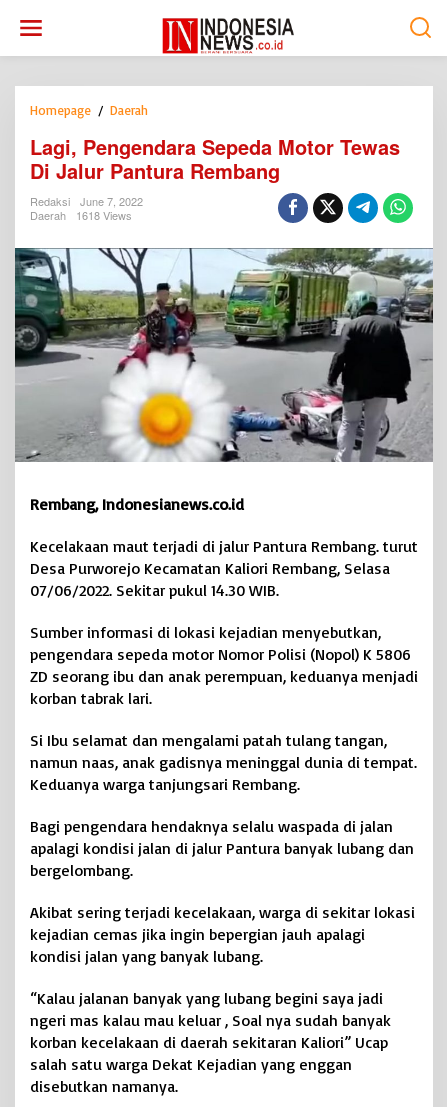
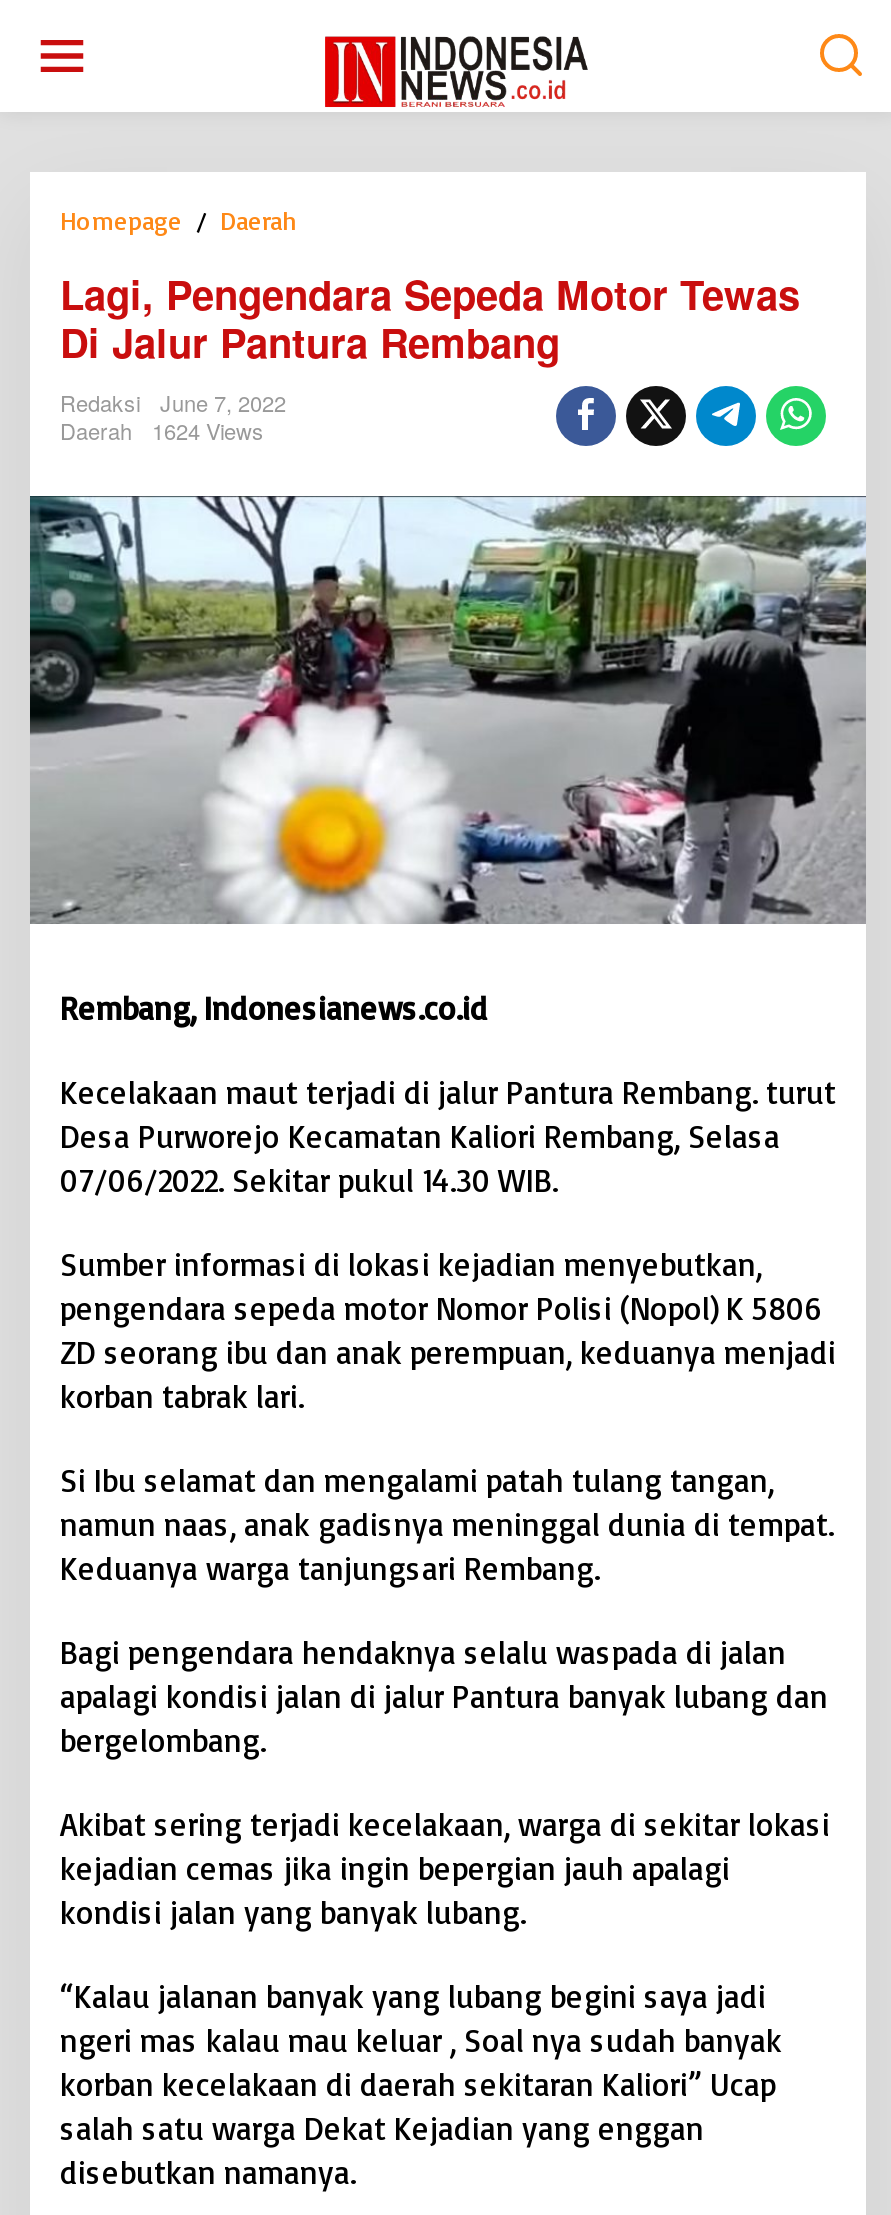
[76,207,132,223] 1618 Views -> [152,414,264,446] 1624 Views

